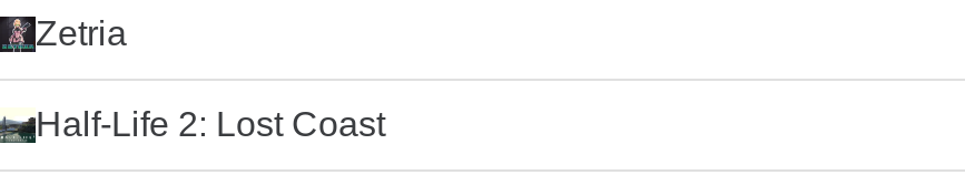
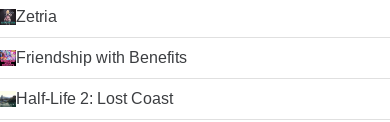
none -> [16,49,187,66] Friendship with Benefits

